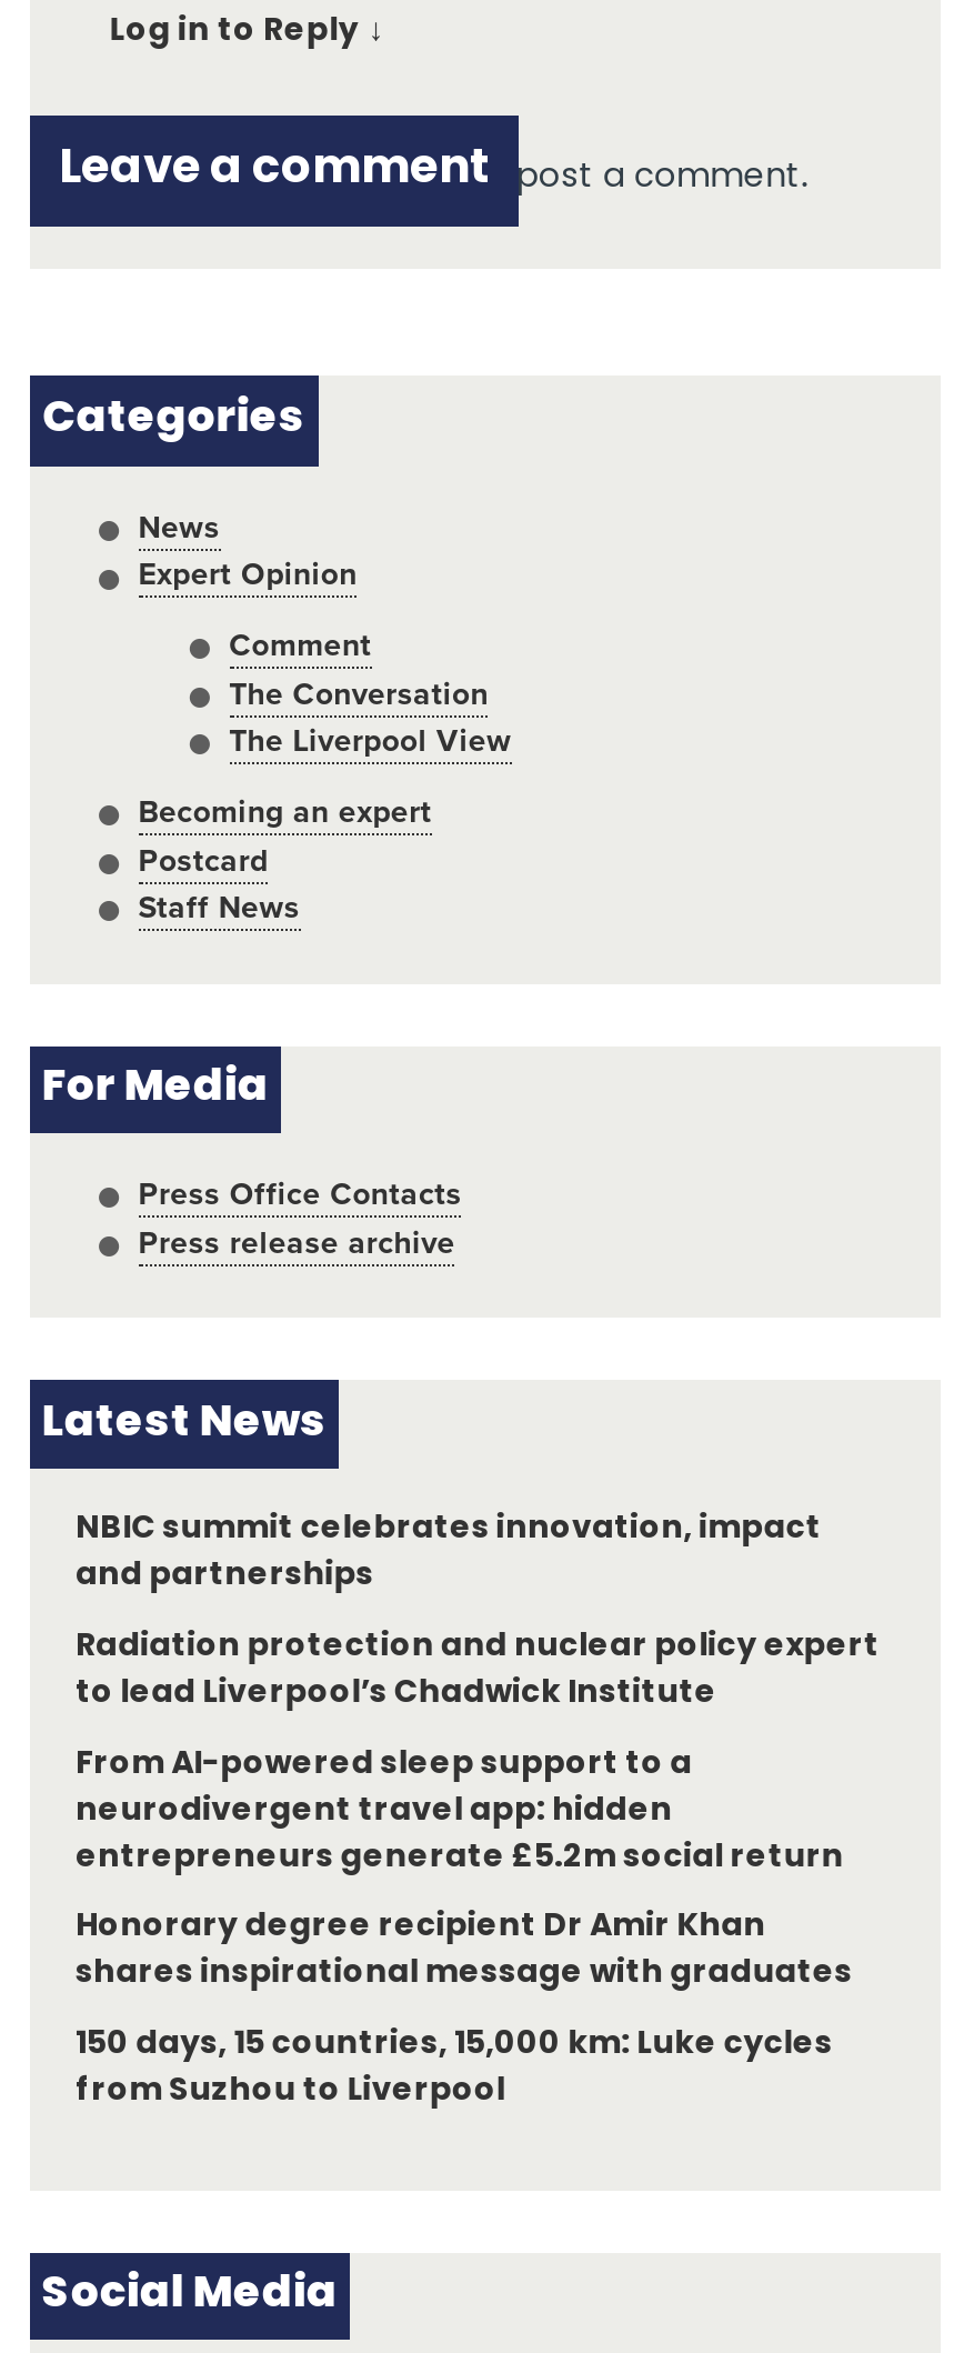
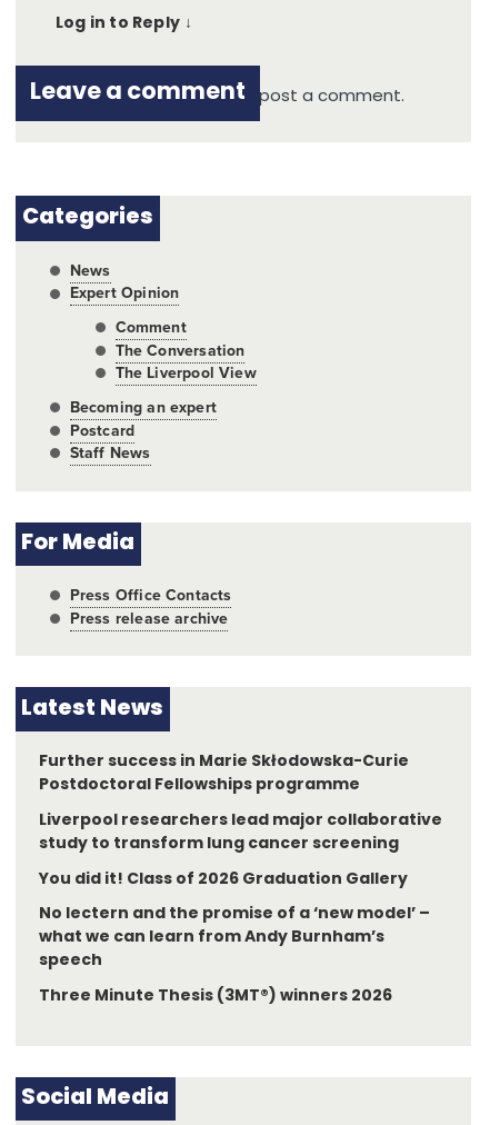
[76,1513,821,1593] NBIC summit celebrates innovation, impact | and partnerships -> [38,754,409,794] Further success in Marie Skłodowska-Curie | Postdoctoral Fellowships programme
[76,1630,879,1710] Radiation protection and nuclear policy expert | to lead Liverpool’s Chadwick Institute -> [38,812,443,852] Liverpool researchers lead major collaborative | study to transform lung cancer screening
[76,1748,844,1874] From AI-powered sleep support to a | neurodivergent travel app: hidden | entrepreneurs generate £5.2m social return -> [38,871,408,888] You did it! Class of 2026 Graduation Gallery
[76,1912,852,1991] Honorary degree recipient Dr Amir Khan | shares inspirational message with graduates -> [38,906,430,970] No lectern and the promise of a ‘new model’ – | what we can learn from Andy Burnham’s | speech
[76,2029,833,2109] 150 days, 15 countries, 15,000 km: Luke cycles | from Suzhou to Liverpool -> [38,988,392,1005] Three Minute Thesis (3MT®) winners 2026

